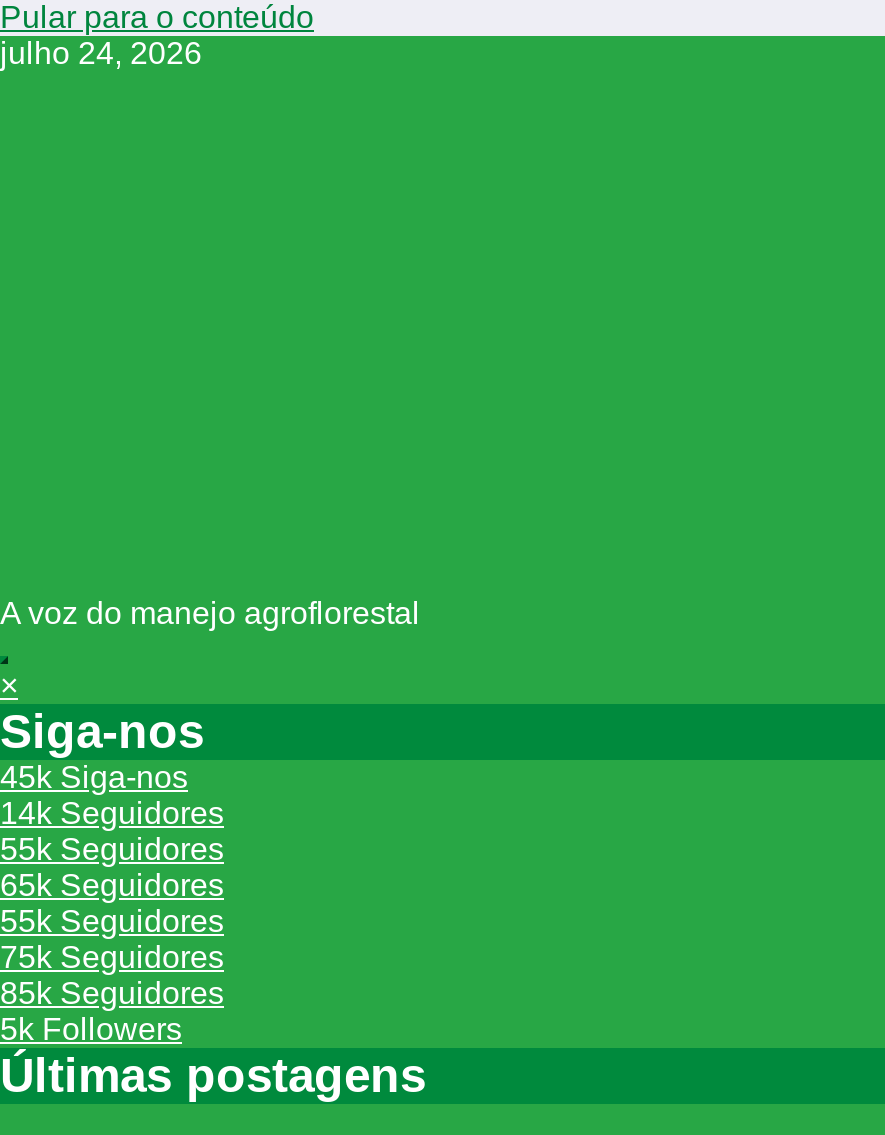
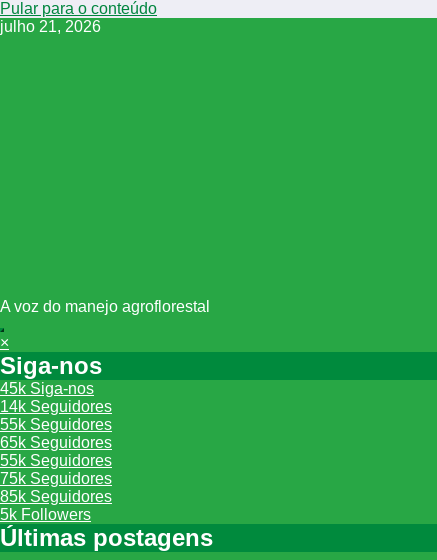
[0,36,202,70] julho 24, 2026 -> [0,18,101,35] julho 21, 2026

